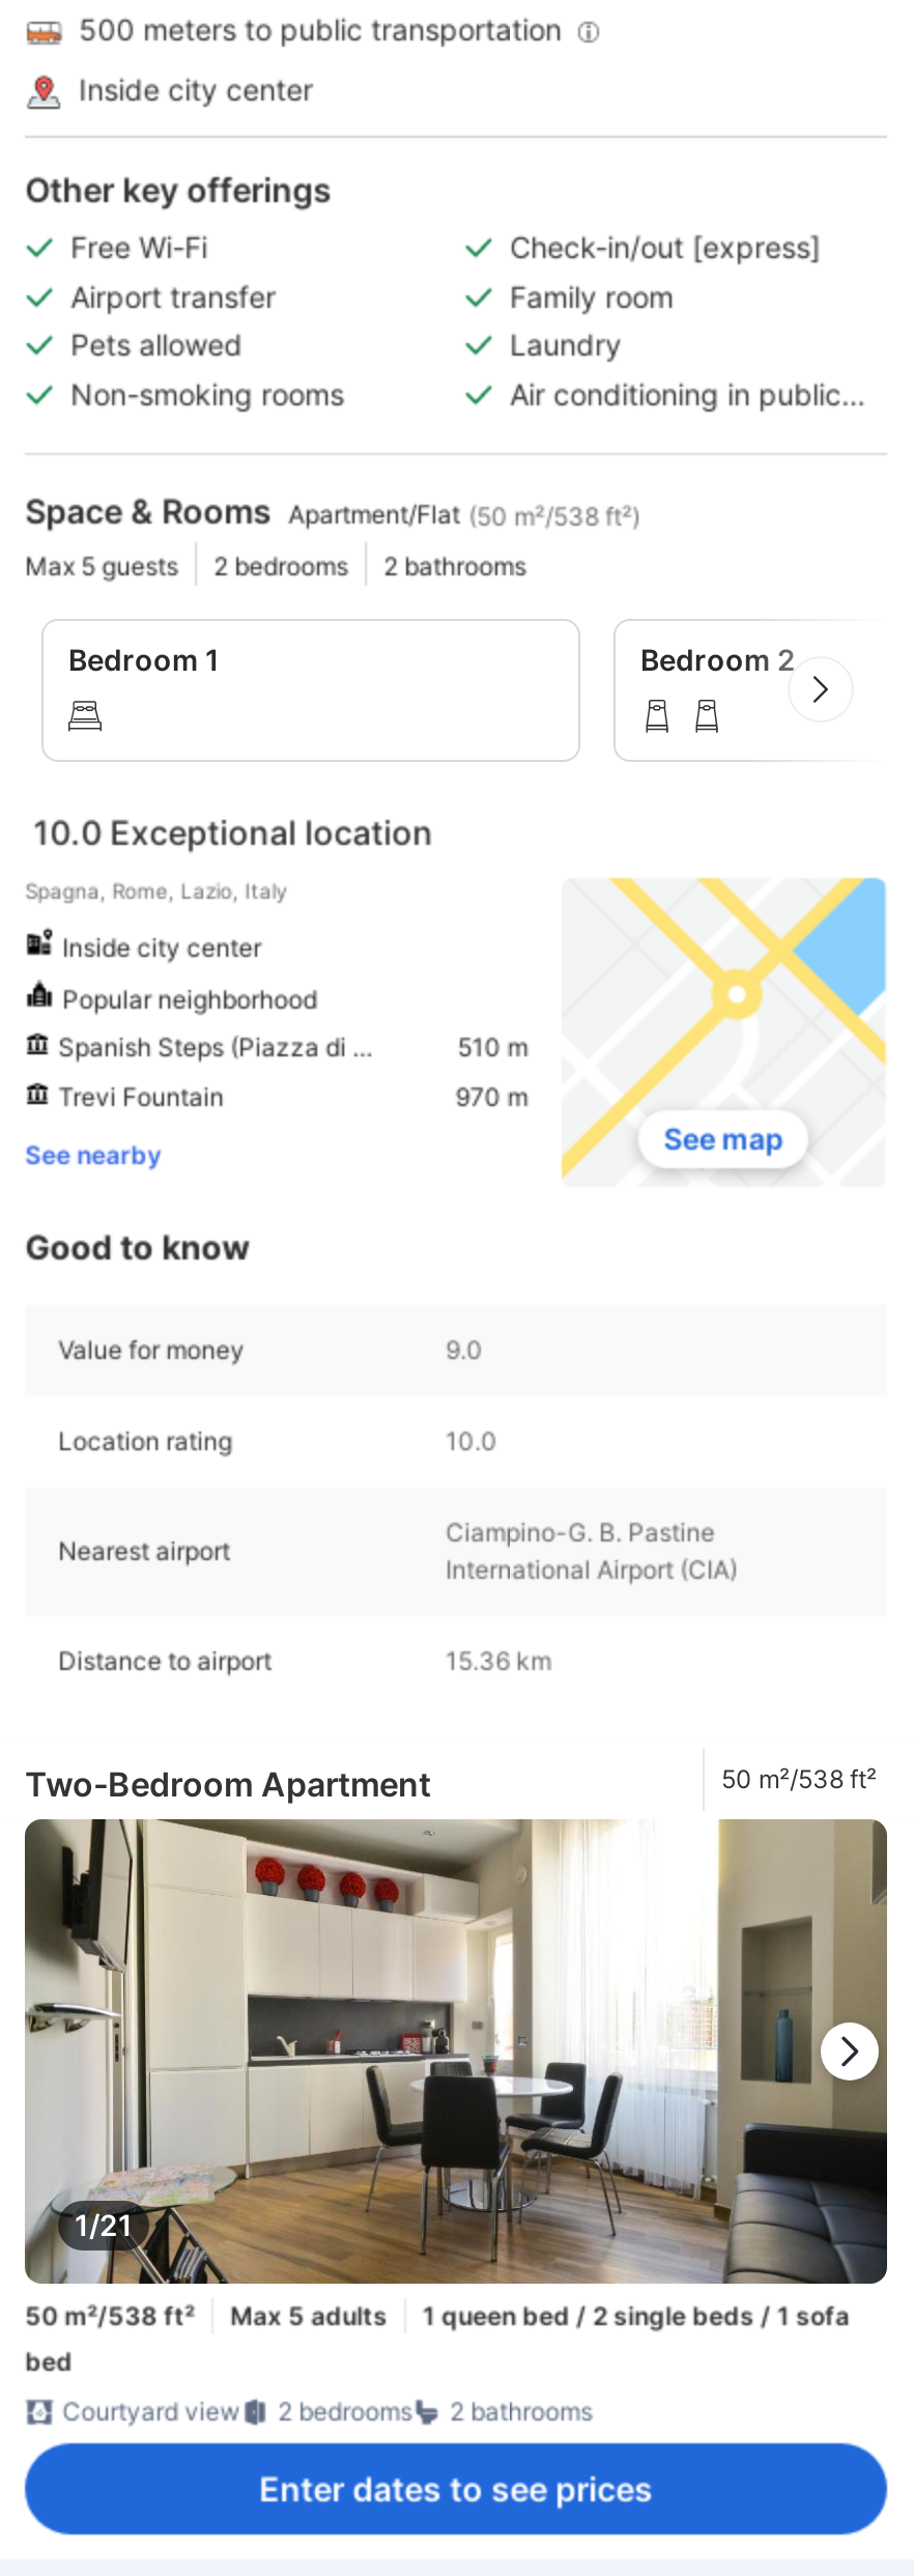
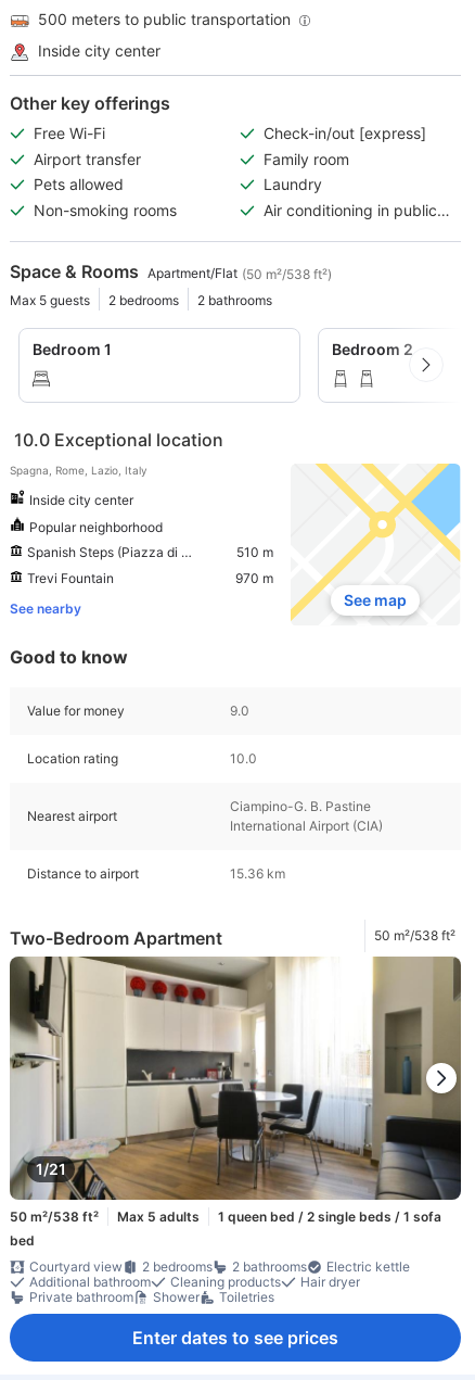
none -> [29,1259,410,1305] Electric kettle | Additional bathroom | Cleaning products | Hair dryer | Private bathroom | Shower | Toiletries

